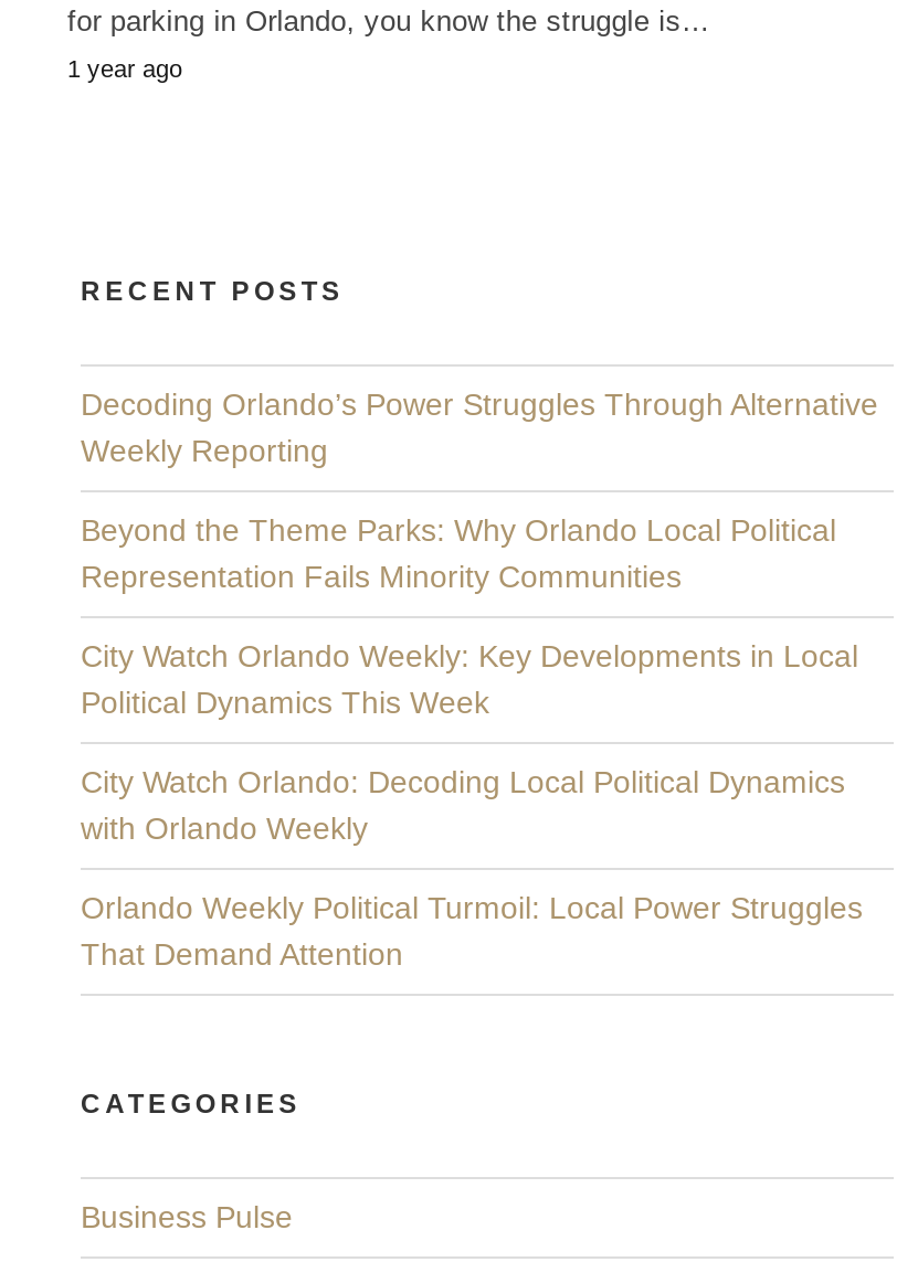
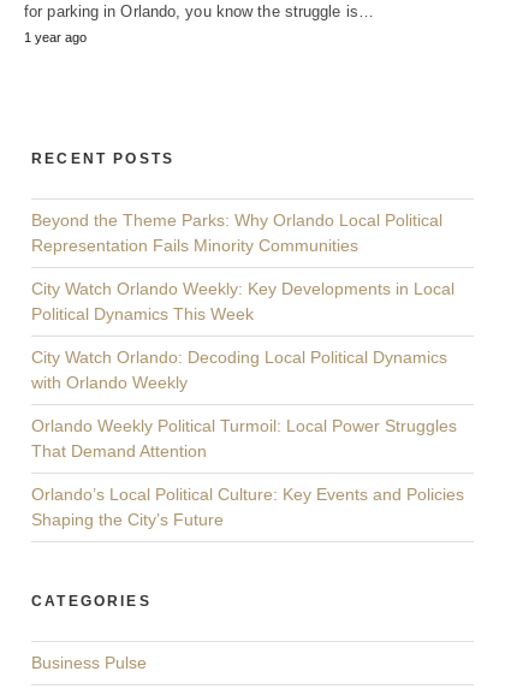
[81,386,878,468] Decoding Orlando’s Power Struggles Through Alternative | Weekly Reporting -> none
moved [81,512,863,971] -> [31,210,457,460]: Beyond the Theme Parks: Why Orlando Local Political | Representation Fails Minority Communities | City Watch Orlando Weekly: Key Developments in Local | Political Dynamics This Week | City Watch Orlando: Decoding Local Political Dynamics | with Orlando Weekly | Orlando Weekly Political Turmoil: Local Power Struggles | That Demand Attention
none -> [31,484,464,529] Orlando’s Local Political Culture: Key Events and Policies | Shaping the City’s Future

